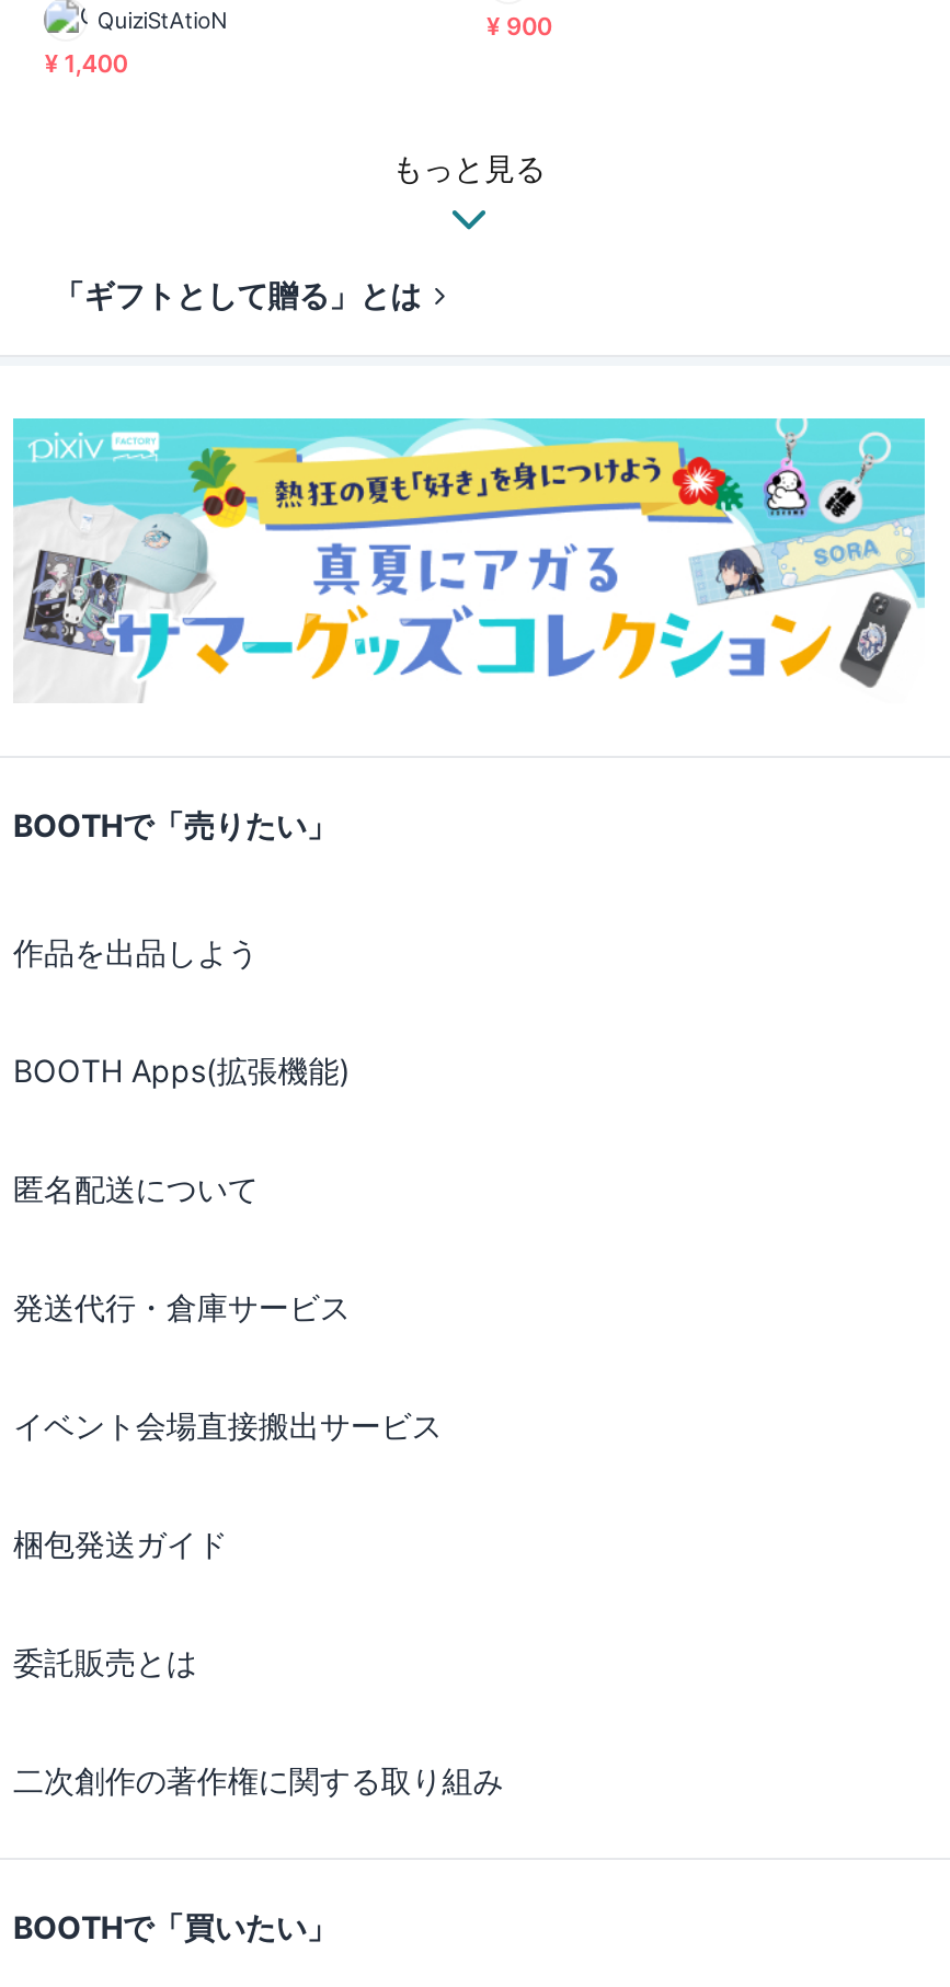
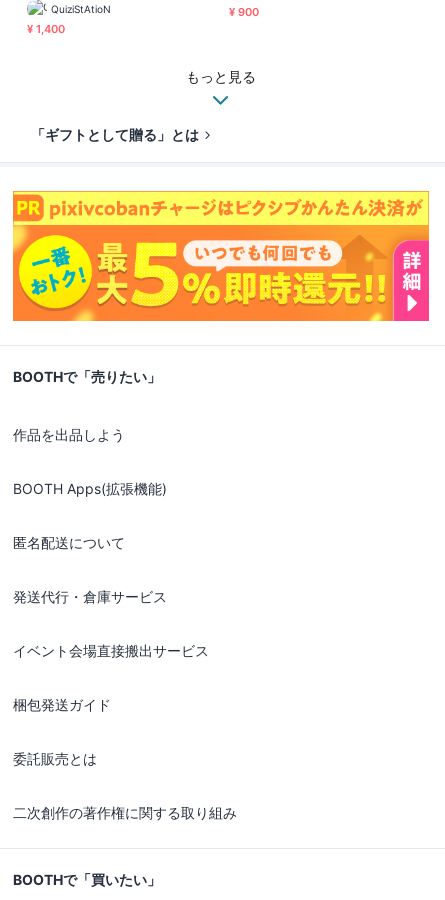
[11,416,927,703] [image] -> [12,190,430,322] [image]

